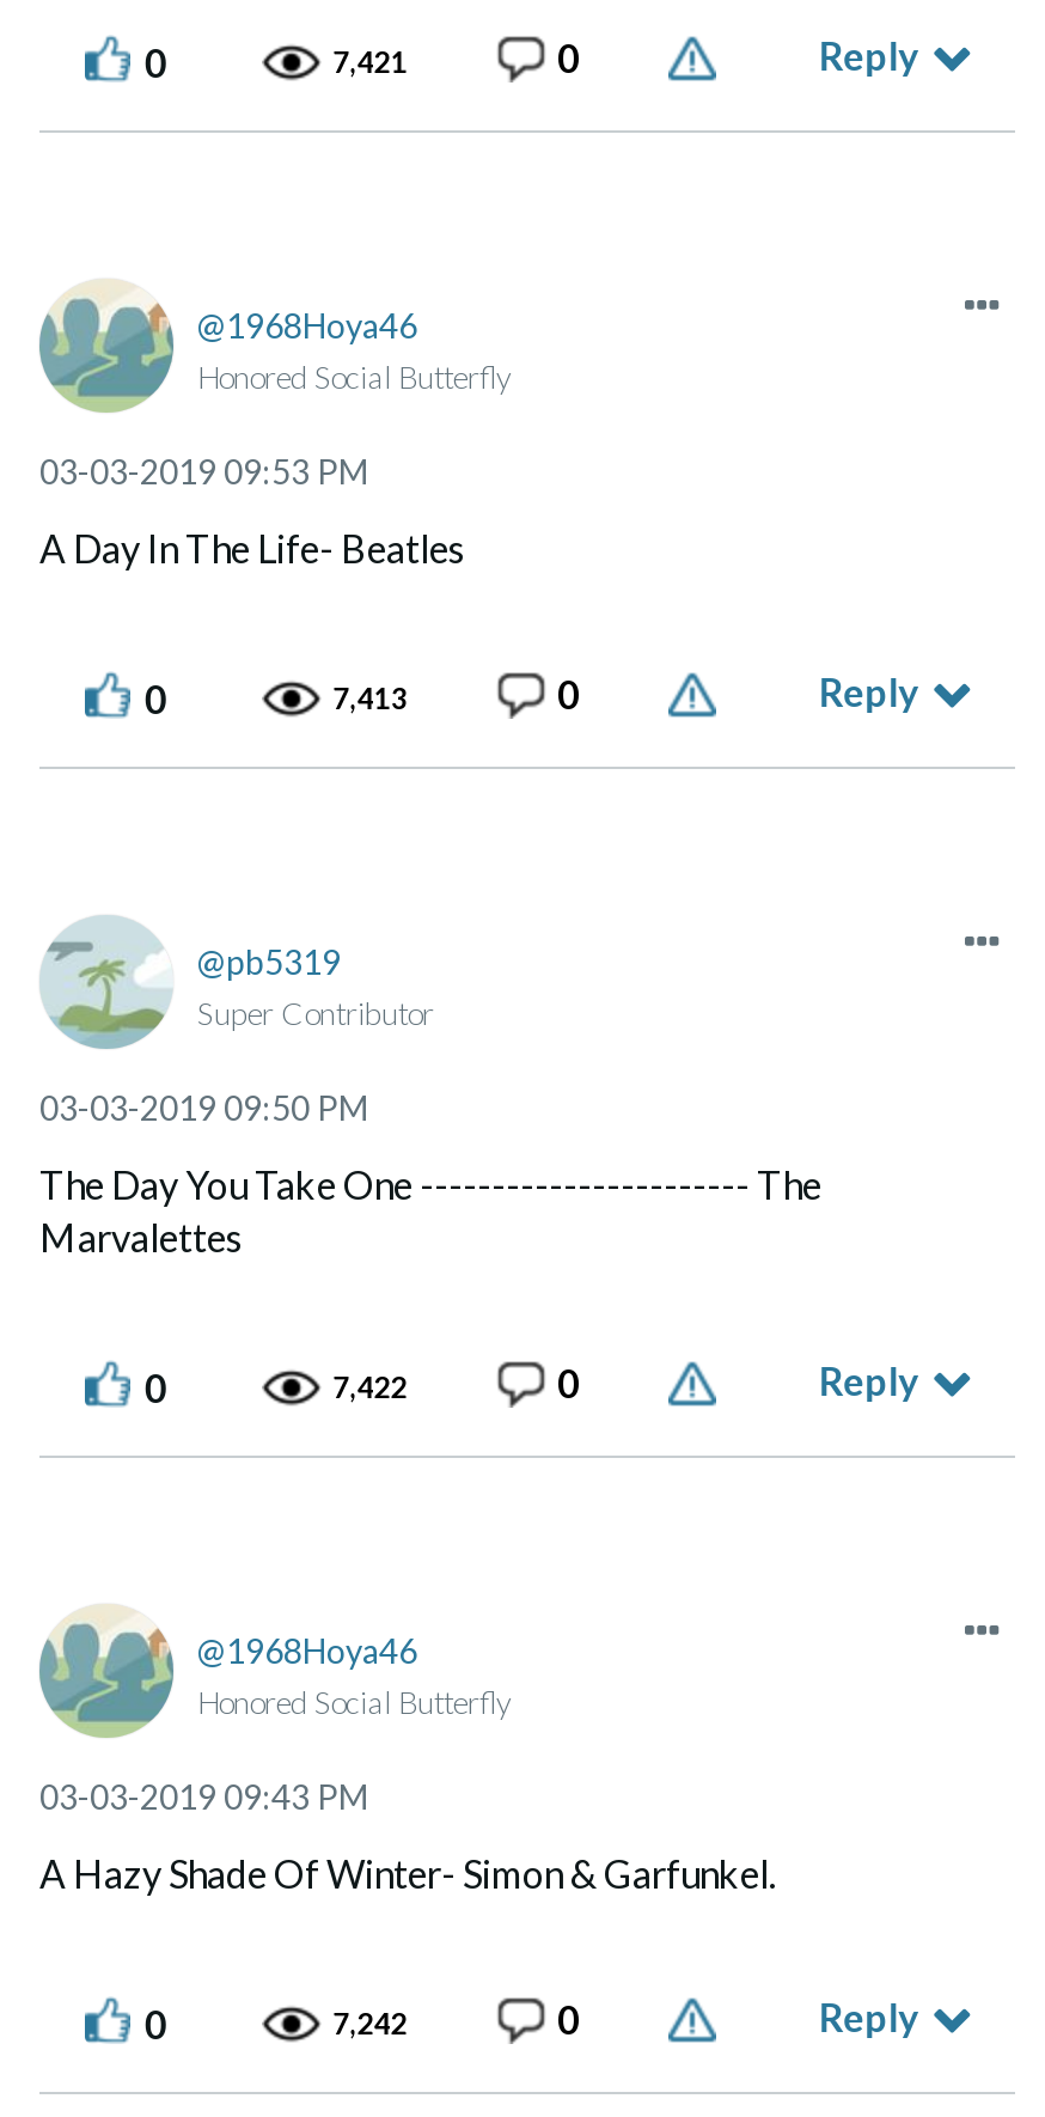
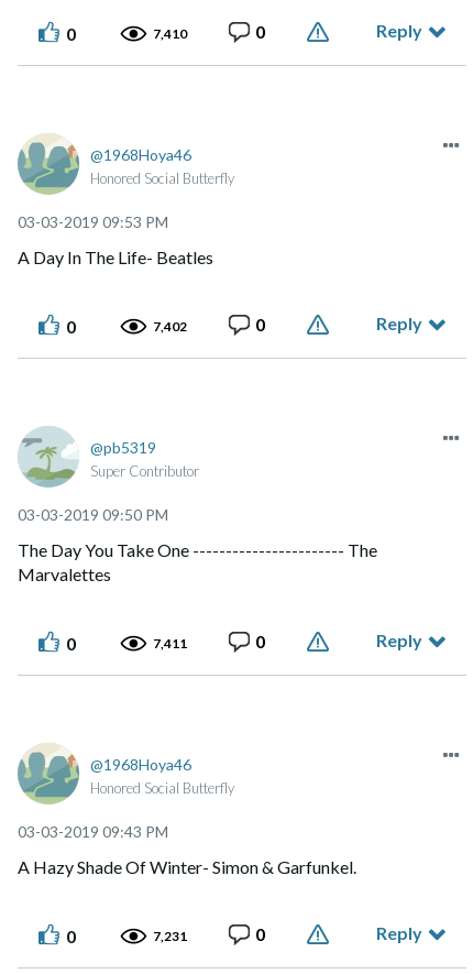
[333,44,407,79] 7,421 -> [153,25,187,41] 7,410
[333,680,407,716] 7,413 -> [153,318,187,334] 7,402
[333,1369,407,1405] 7,422 -> [153,635,187,651] 7,411
[333,2005,407,2041] 7,242 -> [153,927,187,944] 7,231

